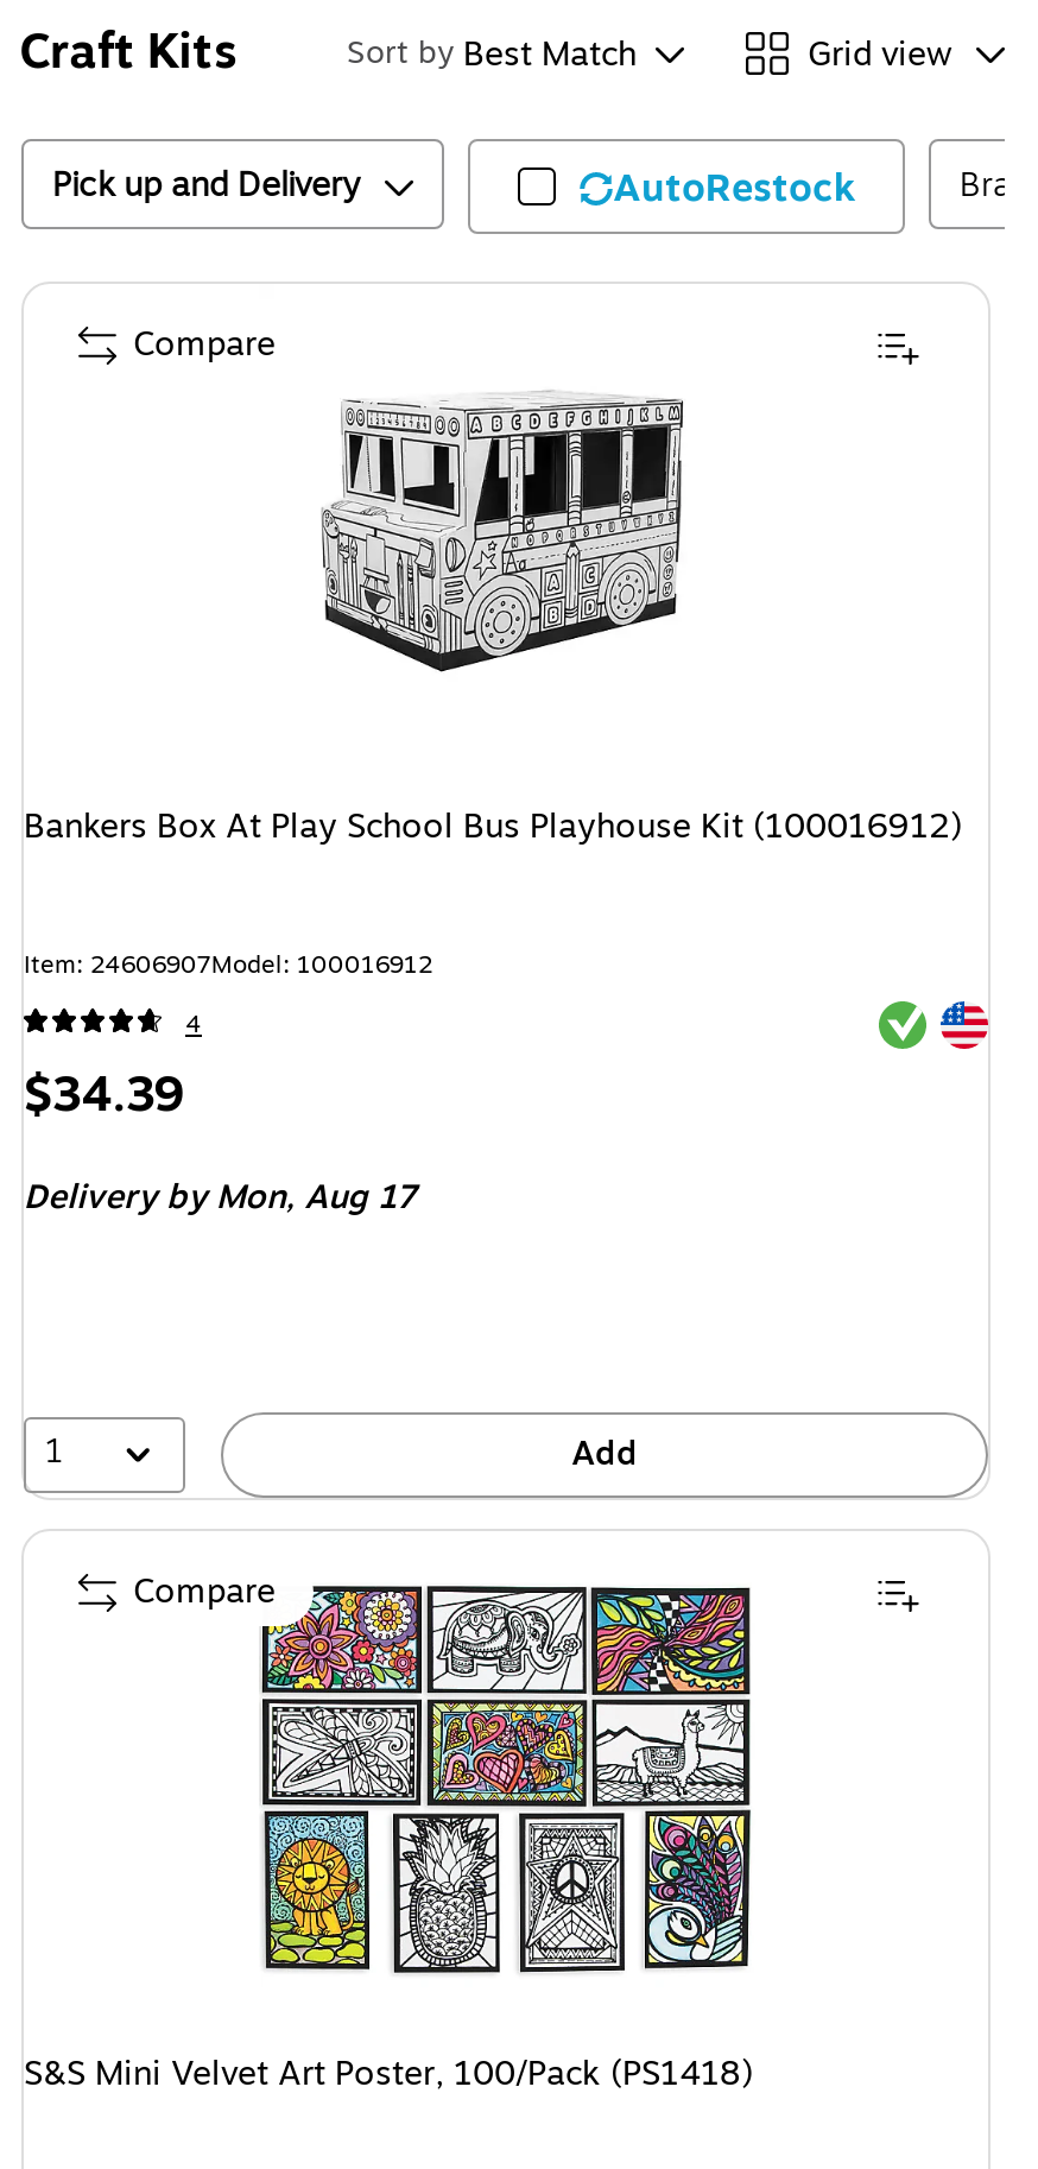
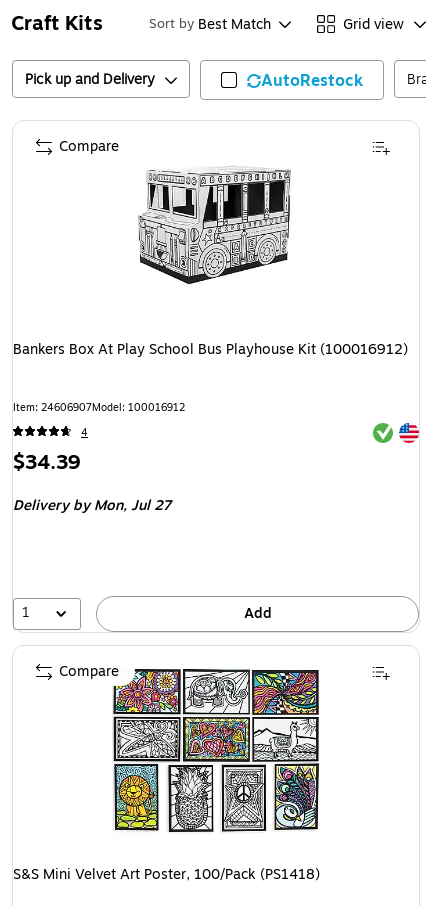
[24,1172,416,1222] Delivery by Mon, Aug 17 -> [13,495,171,516] Delivery by Mon, Jul 27

